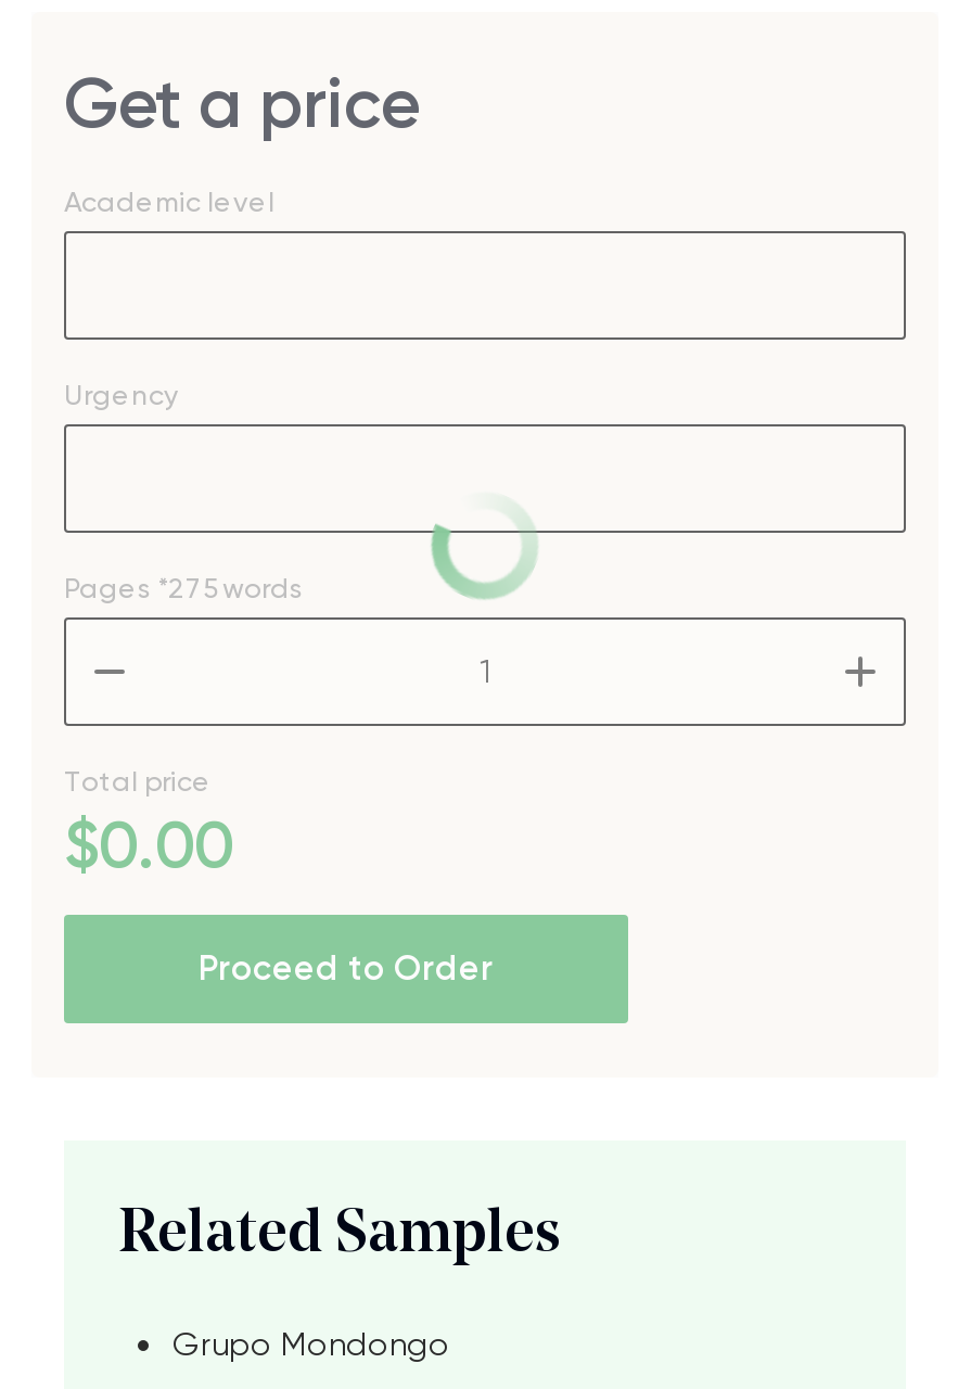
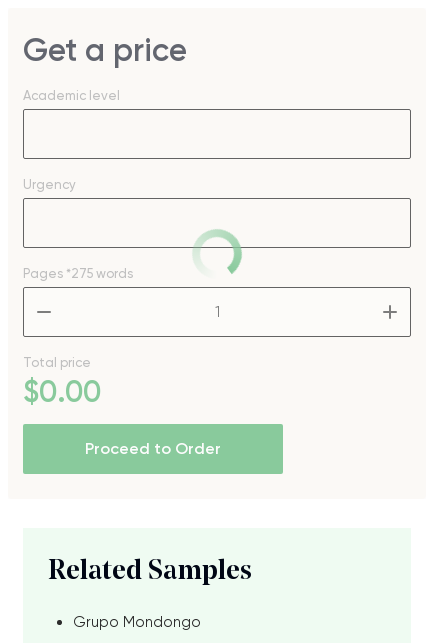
[431,494,537,600] [image] -> [193,229,242,278] [image]

